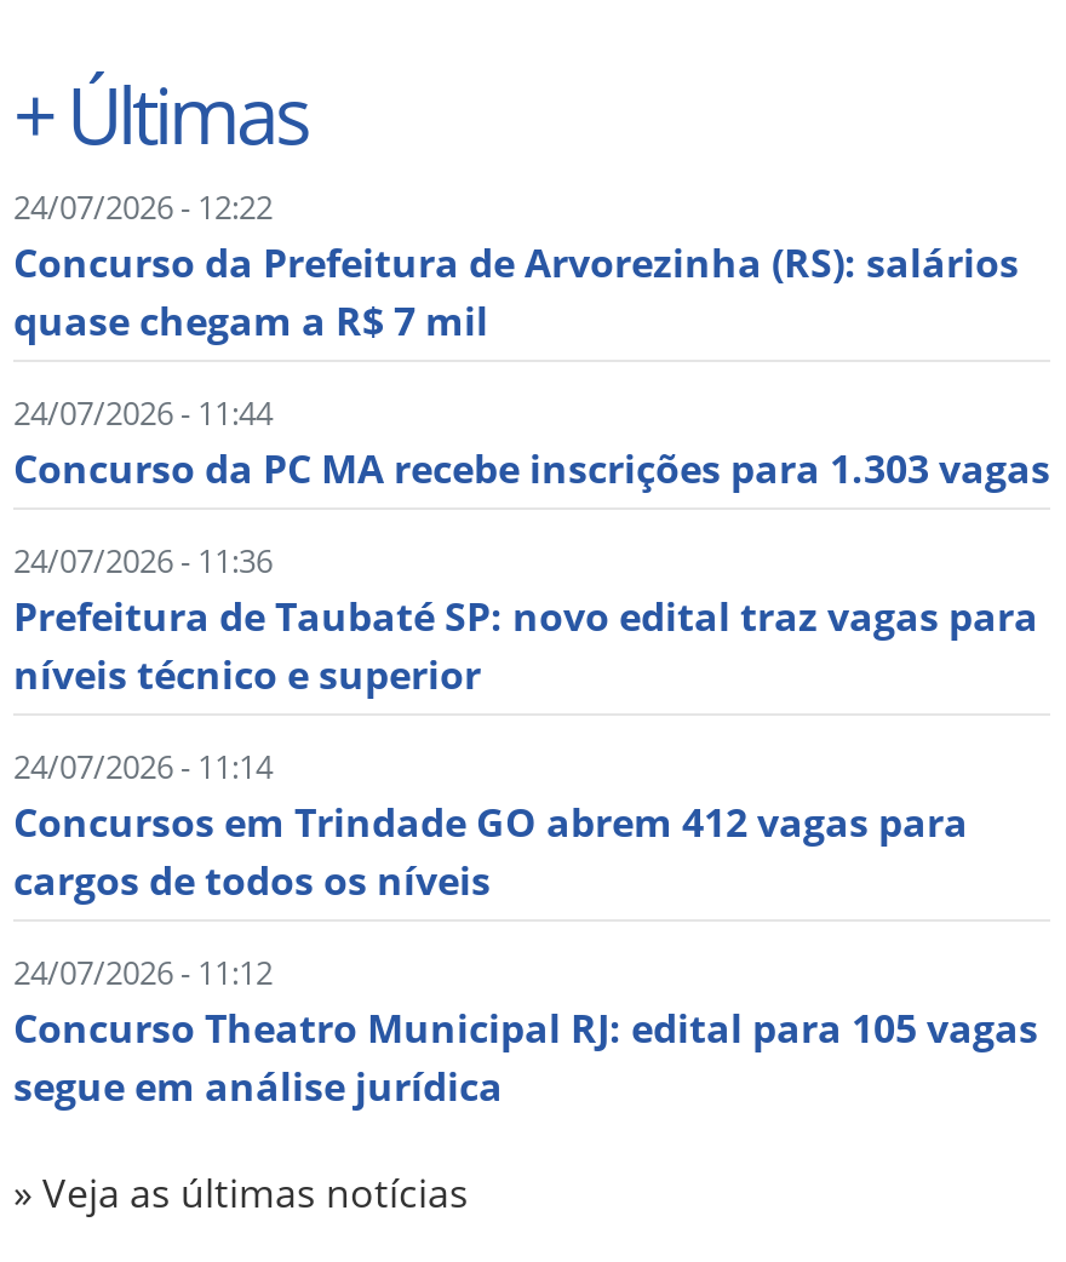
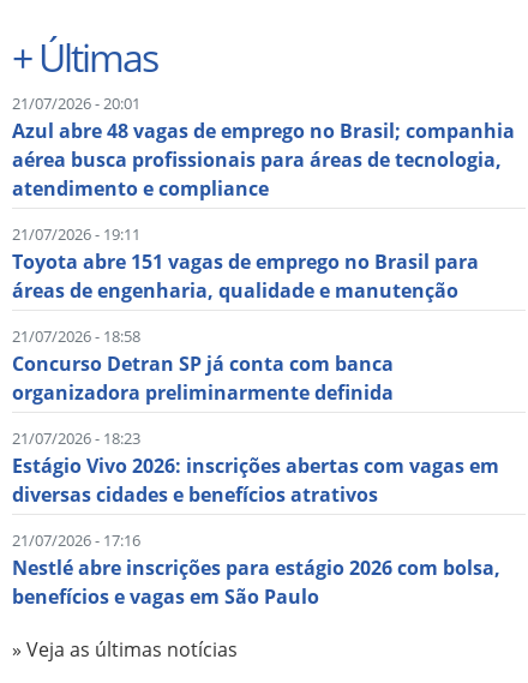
[13,185,1019,348] 24/07/2026 - 12:22 | Concurso da Prefeitura de Arvorezinha (RS): salários | quase chegam a R$ 7 mil -> [12,92,515,202] 21/07/2026 - 20:01 | Azul abre 48 vagas de emprego no Brasil; companhia | aérea busca profissionais para áreas de tecnologia, | atendimento e compliance
[13,391,1050,495] 24/07/2026 - 11:44 | Concurso da PC MA recebe inscrições para 1.303 vagas -> [12,223,479,304] 21/07/2026 - 19:11 | Toyota abre 151 vagas de emprego no Brasil para | áreas de engenharia, qualidade e manutenção
[13,539,1038,701] 24/07/2026 - 11:36 | Prefeitura de Taubaté SP: novo edital traz vagas para | níveis técnico e superior -> [12,325,394,406] 21/07/2026 - 18:58 | Concurso Detran SP já conta com banca | organizadora preliminarmente definida
[13,745,968,907] 24/07/2026 - 11:14 | Concursos em Trindade GO abrem 412 vagas para | cargos de todos os níveis -> [12,427,499,508] 21/07/2026 - 18:23 | Estágio Vivo 2026: inscrições abertas com vagas em | diversas cidades e benefícios atrativos
[13,951,1038,1113] 24/07/2026 - 11:12 | Concurso Theatro Municipal RJ: edital para 105 vagas | segue em análise jurídica -> [12,529,500,610] 21/07/2026 - 17:16 | Nestlé abre inscrições para estágio 2026 com bolsa, | benefícios e vagas em São Paulo

